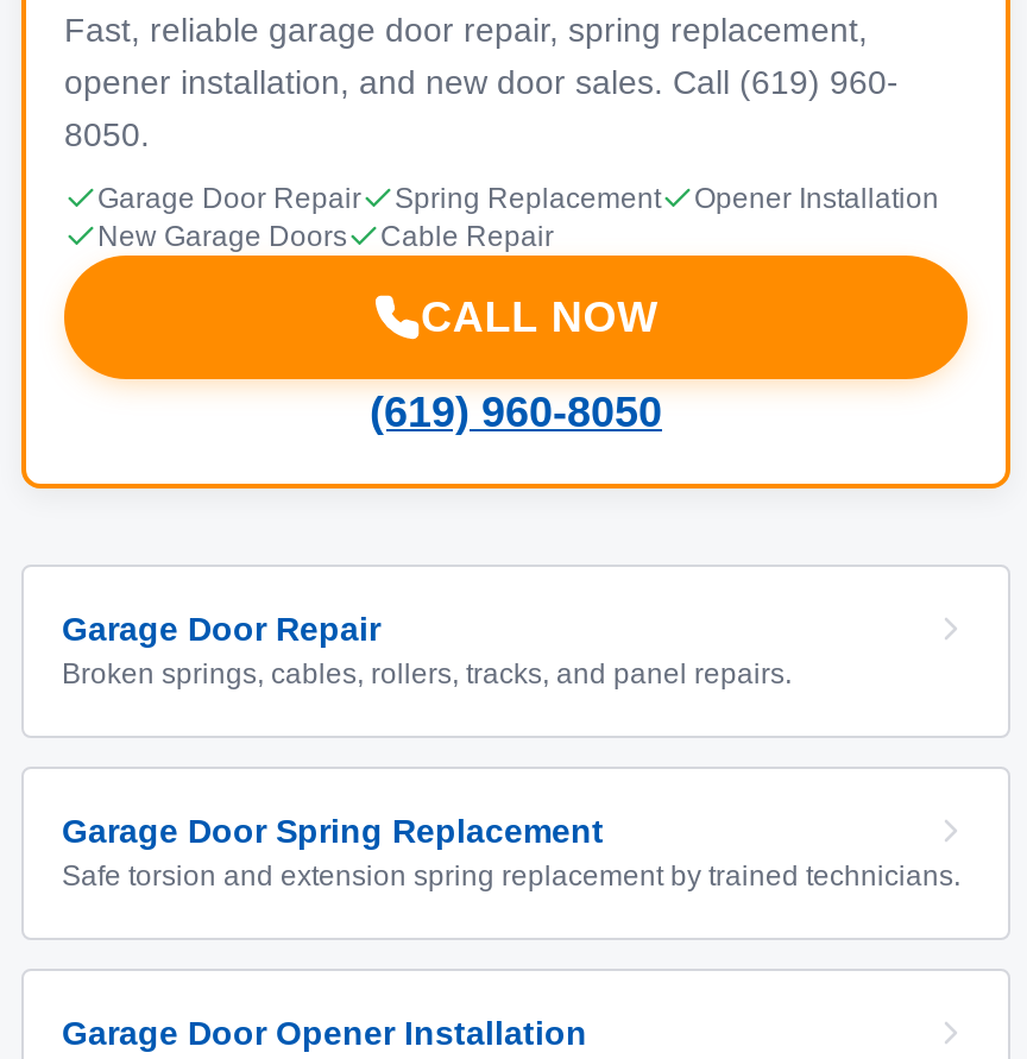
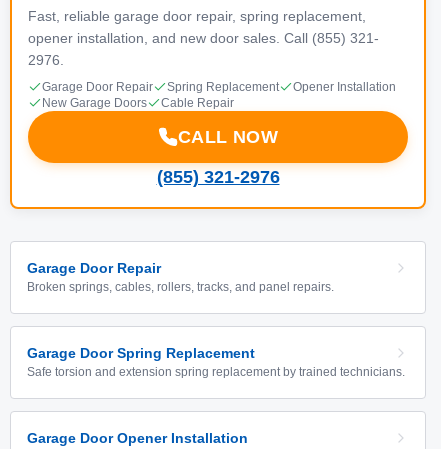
[64,63,899,101] opener installation, and new door sales. Call (619) 960- -> [28,30,379,46] opener installation, and new door sales. Call (855) 321-
[64,115,150,153] 8050. -> [28,52,64,68] 2976.
[370,389,662,436] (619) 960-8050 -> [156,167,279,187] (855) 321-2976

